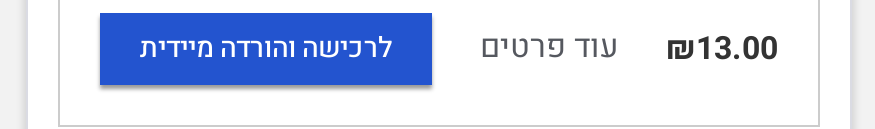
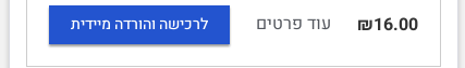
[480,23,778,72] ₪13.00 עוד פרטים -> [256,11,418,37] ₪16.00 עוד פרטים

